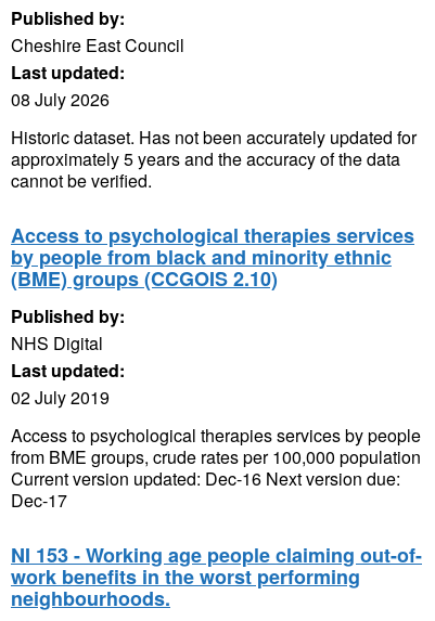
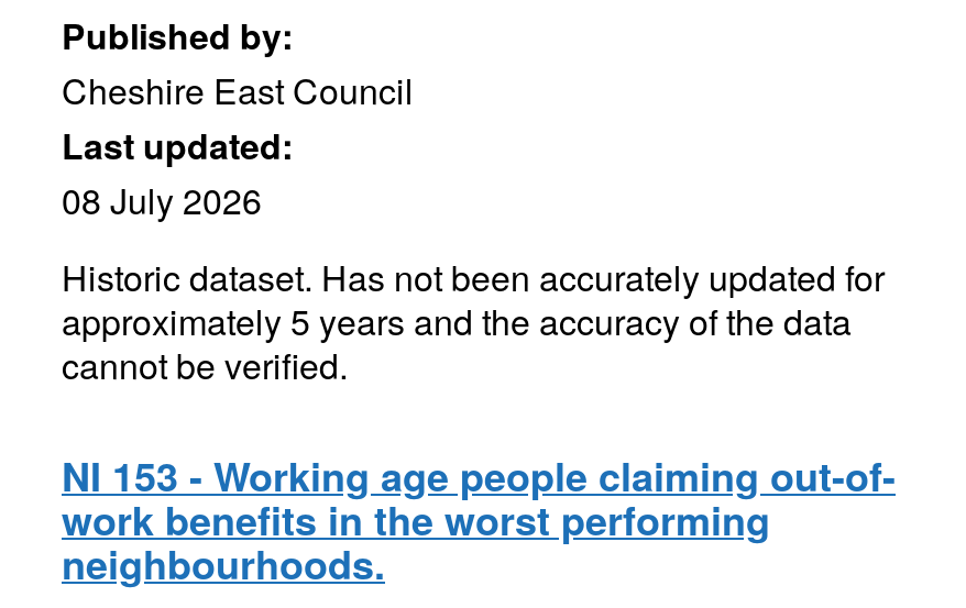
[11,221,421,513] Access to psychological therapies services | by people from black and minority ethnic | (BME) groups (CCGOIS 2.10) | Published by: | NHS Digital | Last updated: | 02 July 2019 | Access to psychological therapies services by people | from BME groups, crude rates per 100,000 population | Current version updated: Dec-16 Next version due: | Dec-17 -> none

